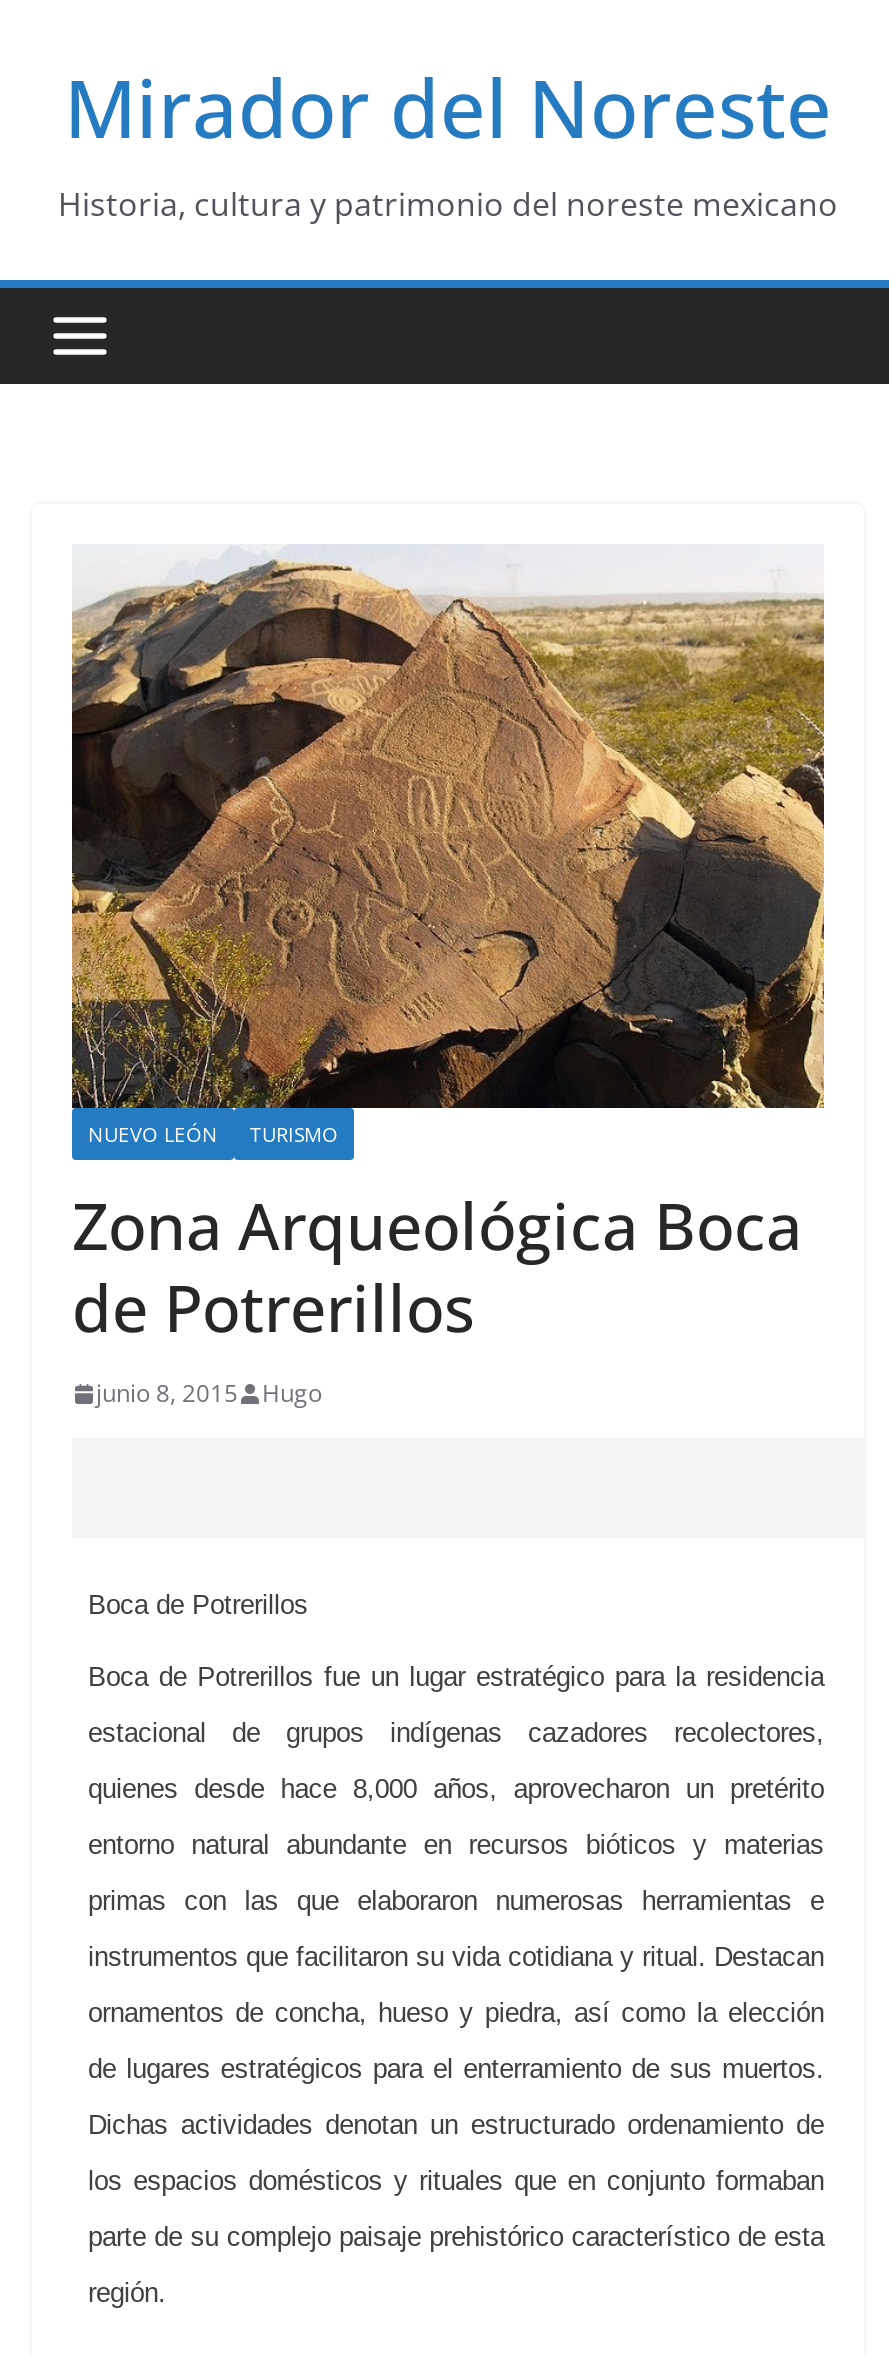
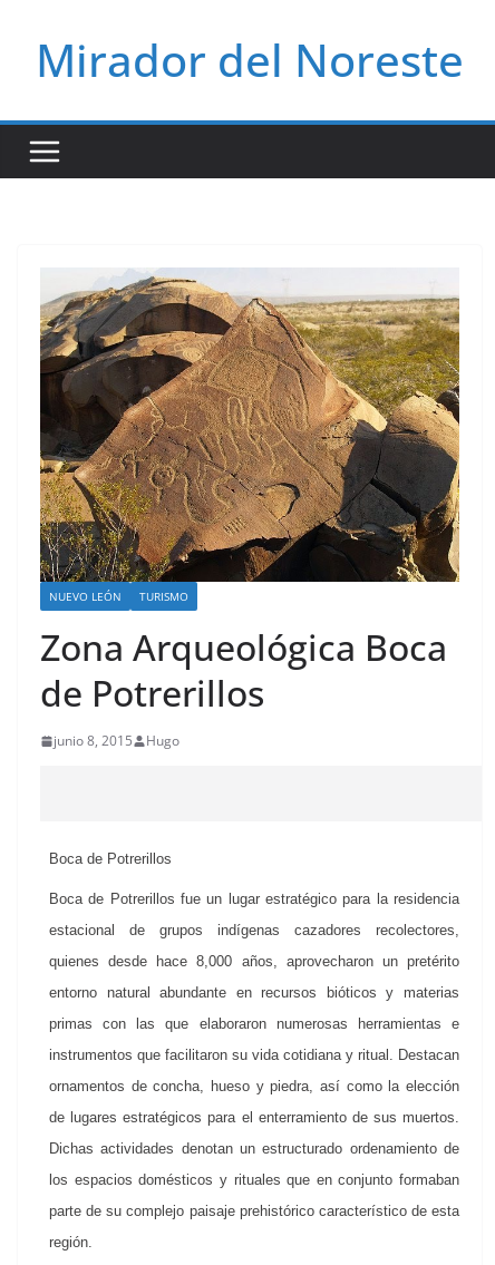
[58,182,838,226] Historia, cultura y patrimonio del noreste mexicano -> none

